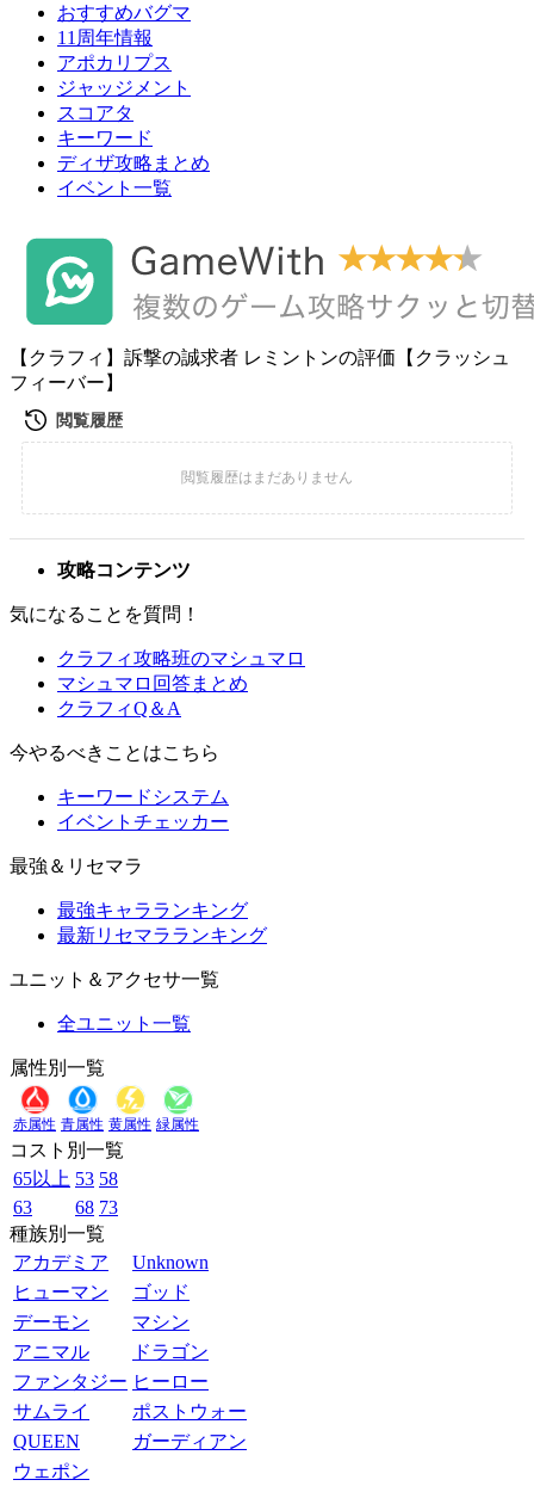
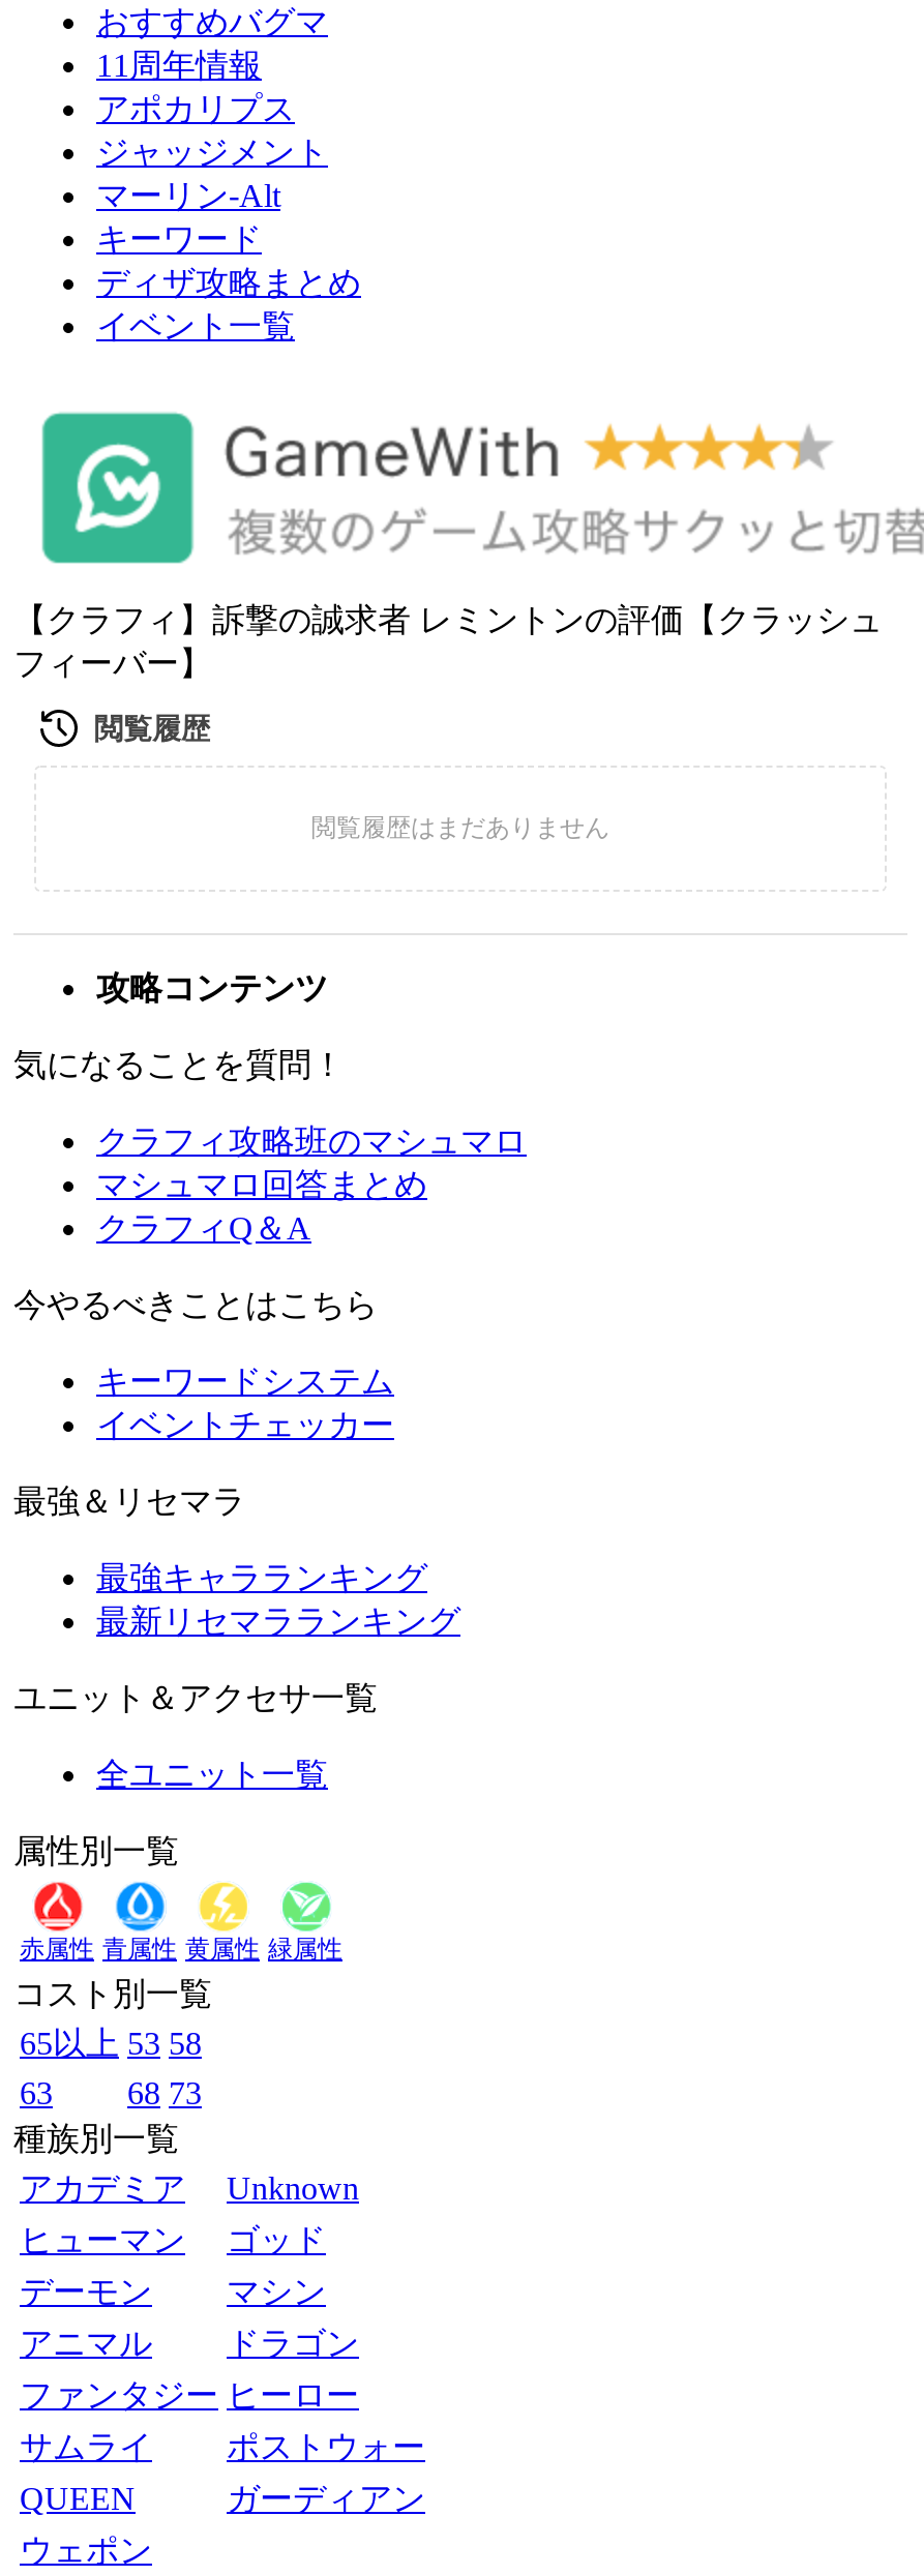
[57,103,133,123] スコアタ -> [96,178,280,213] マーリン-Alt

